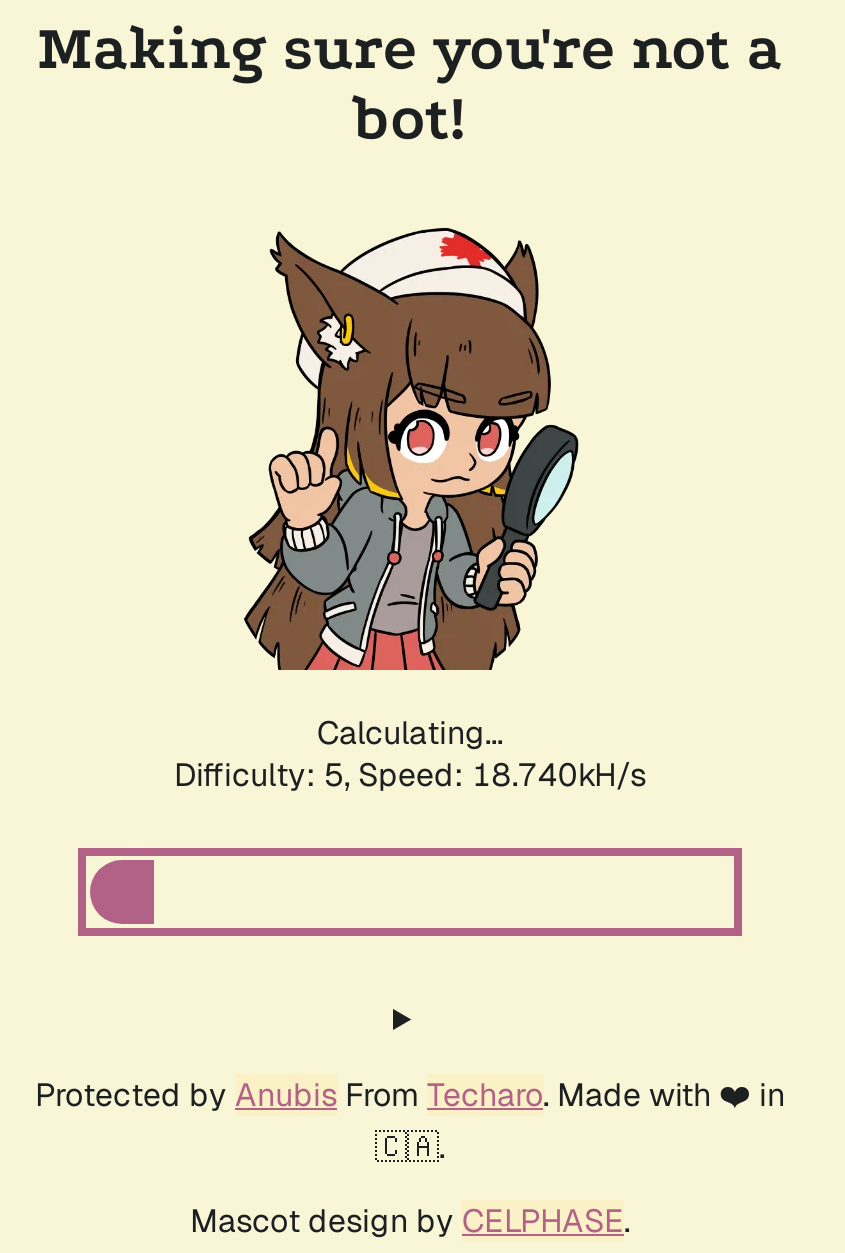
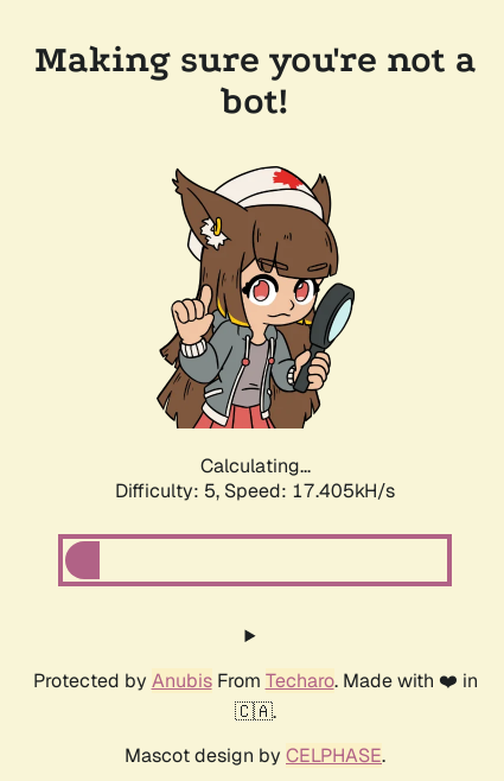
[174,754,646,796] Difficulty: 5, Speed: 18.740kH/s -> [115,478,395,503] Difficulty: 5, Speed: 17.405kH/s

